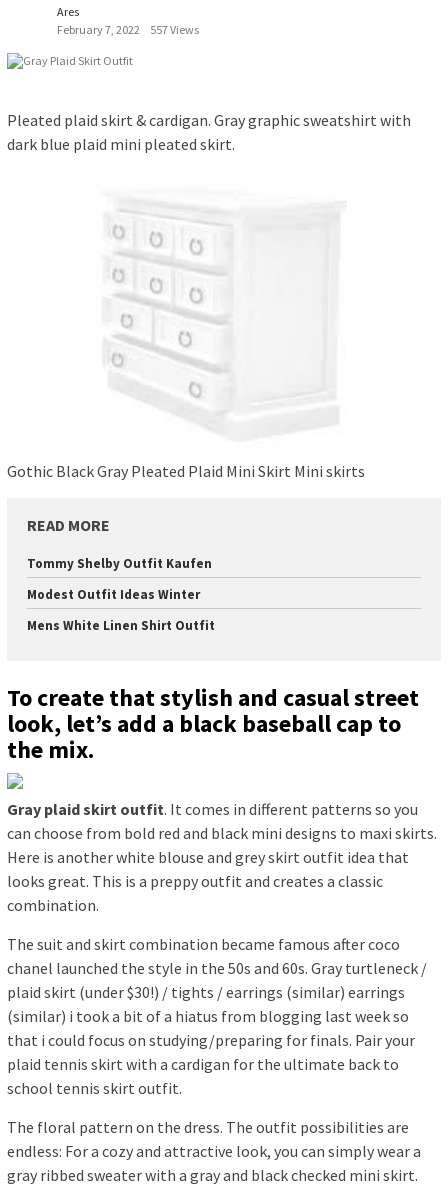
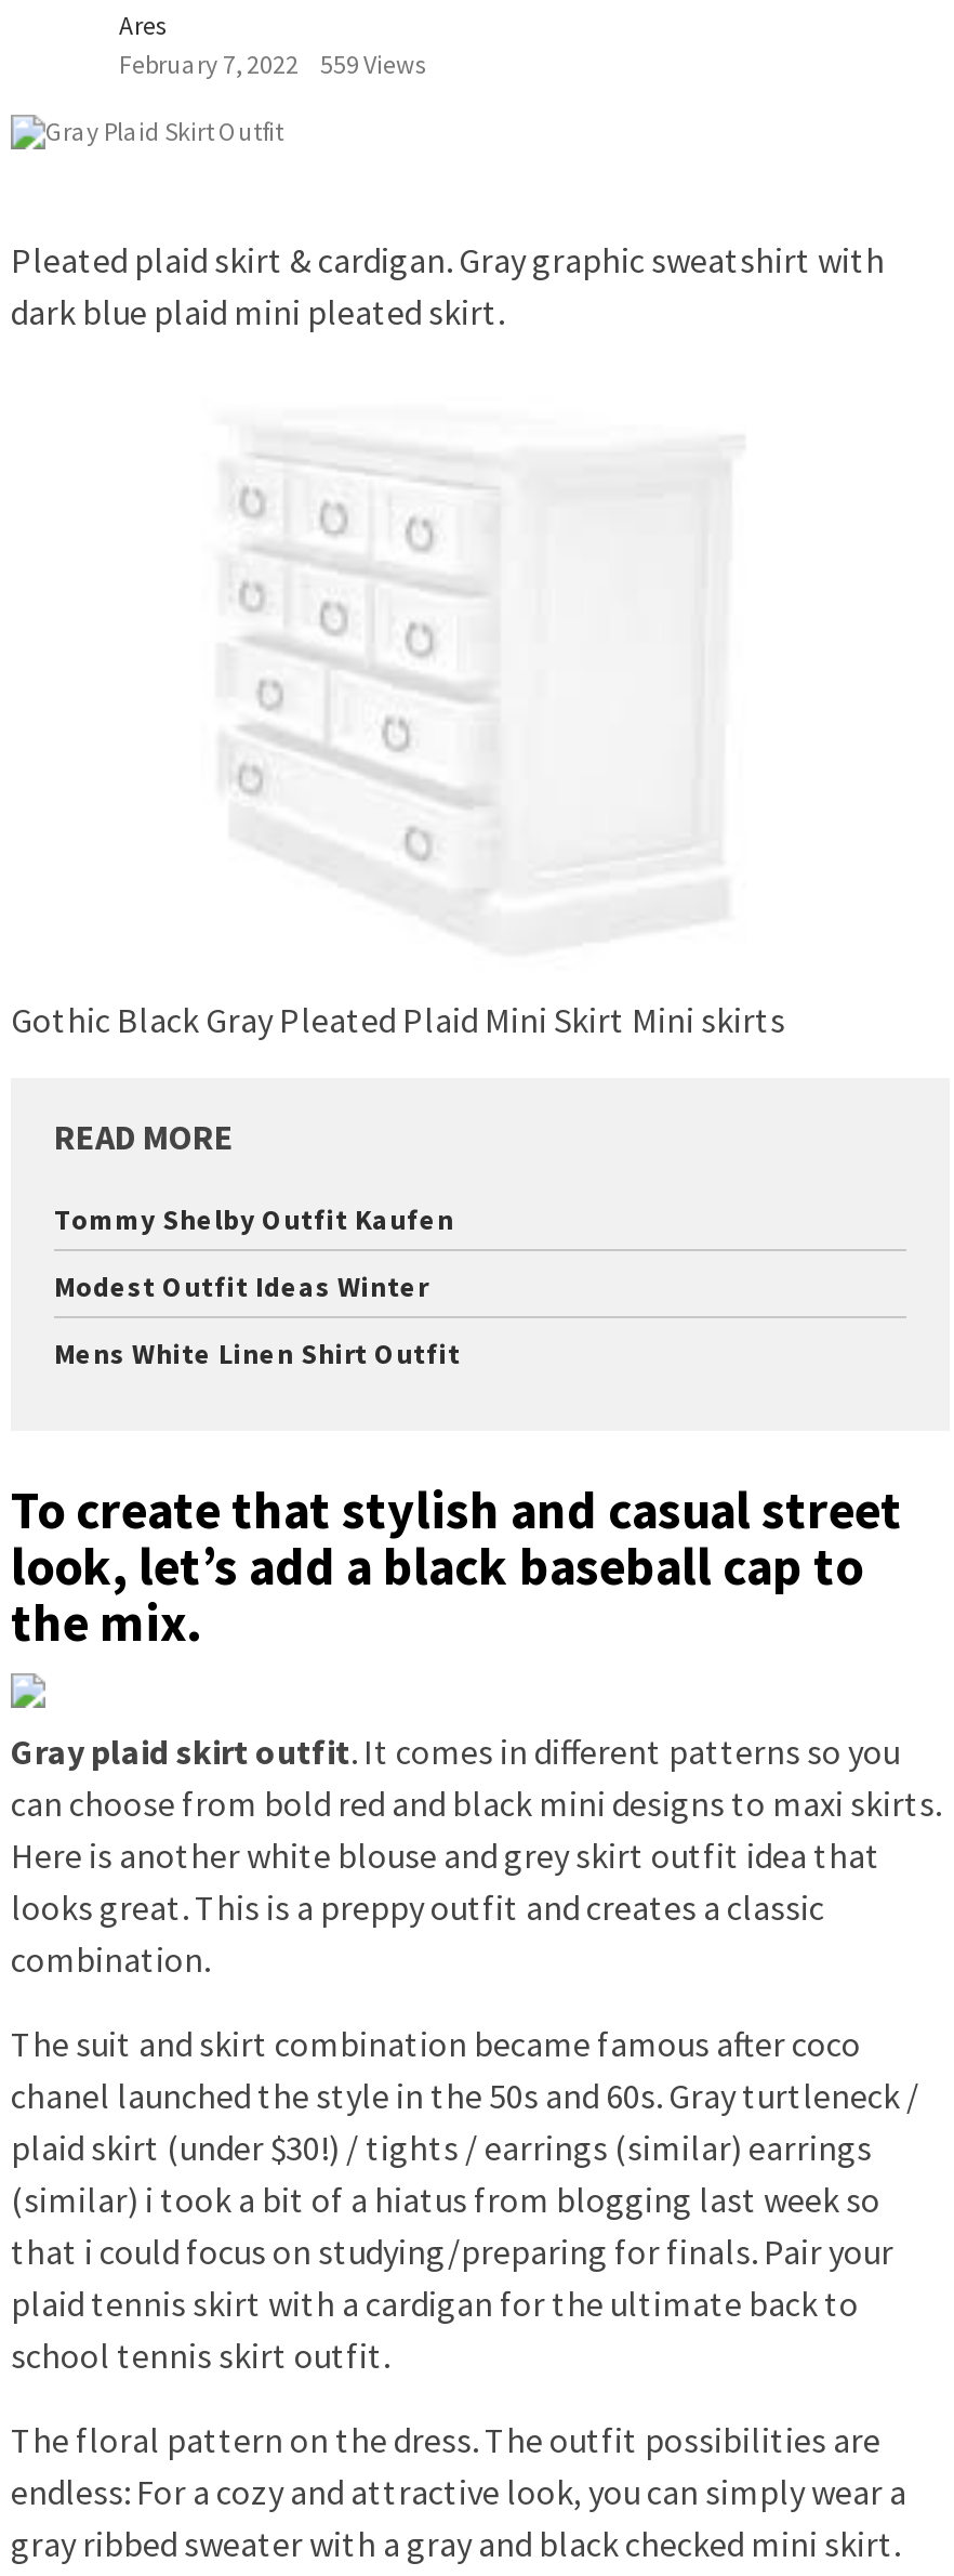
[57,22,199,37] February 7, 2022 557 Views -> [119,48,426,81] February 7, 2022 559 Views

